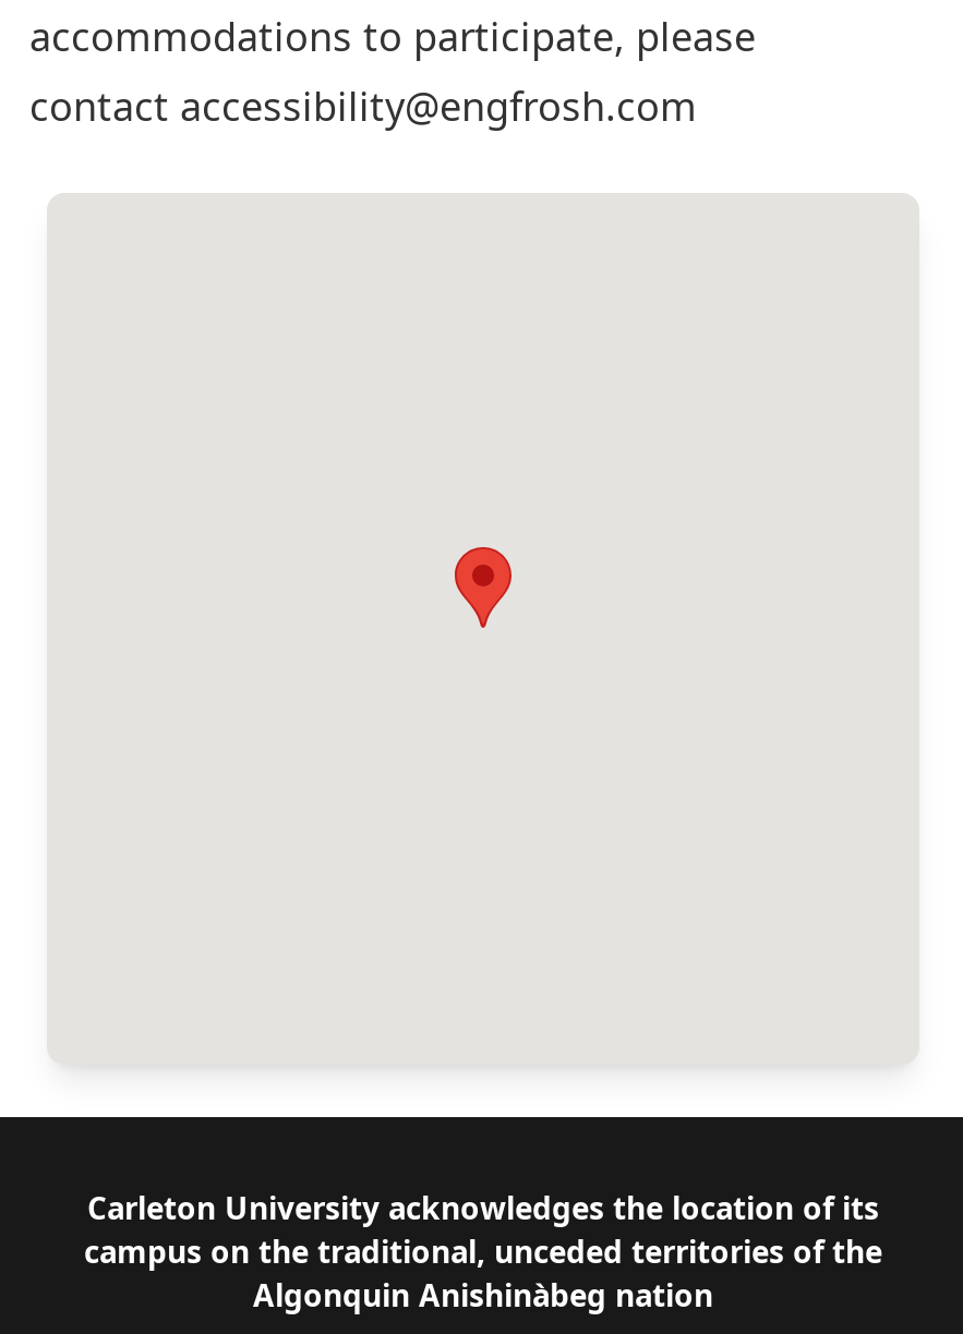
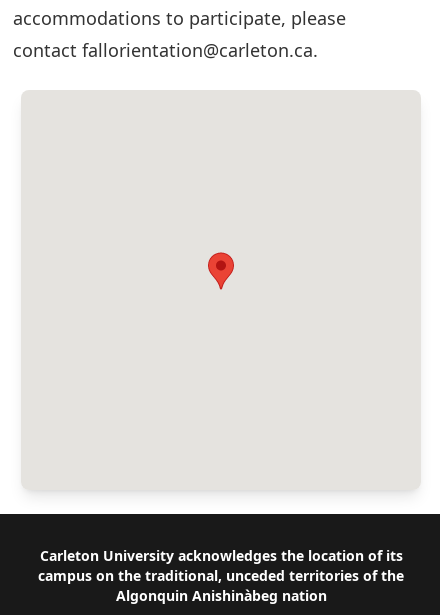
[29,80,697,132] contact accessibility@engfrosh.com -> [13,38,318,62] contact fallorientation@carleton.ca.

